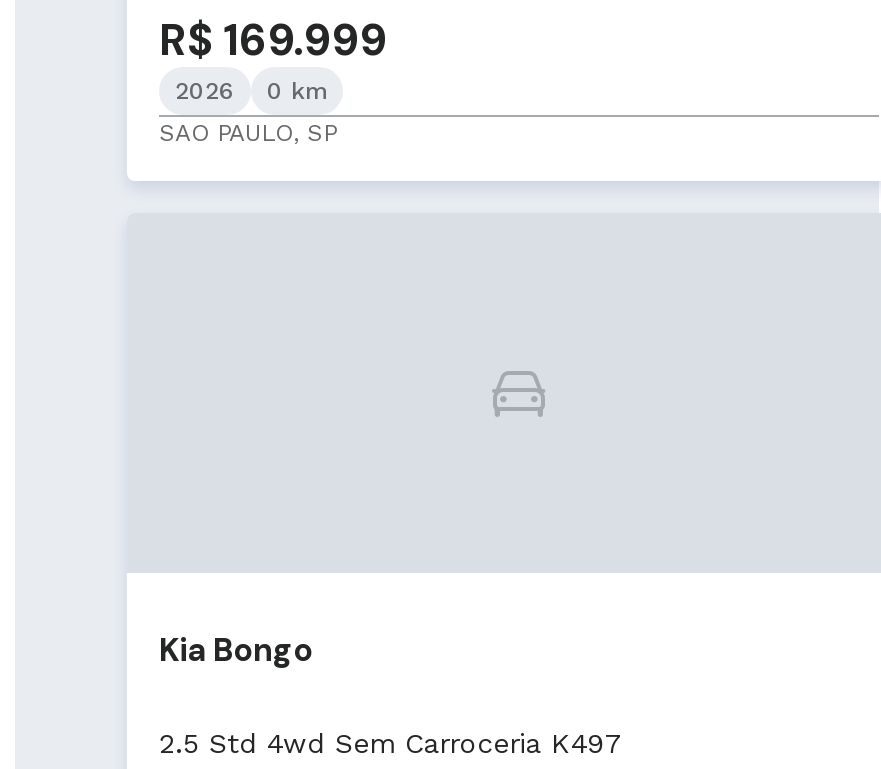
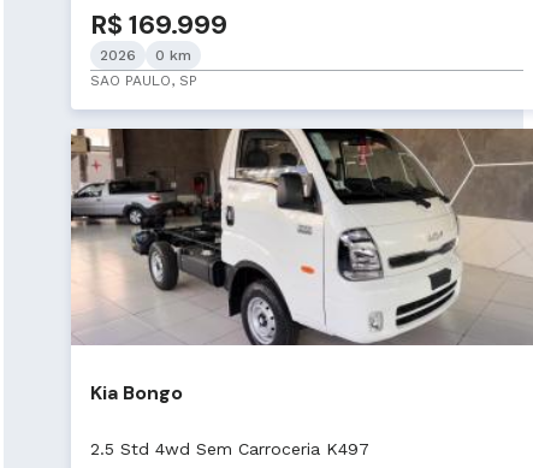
none -> [70,128,529,346] [image]

